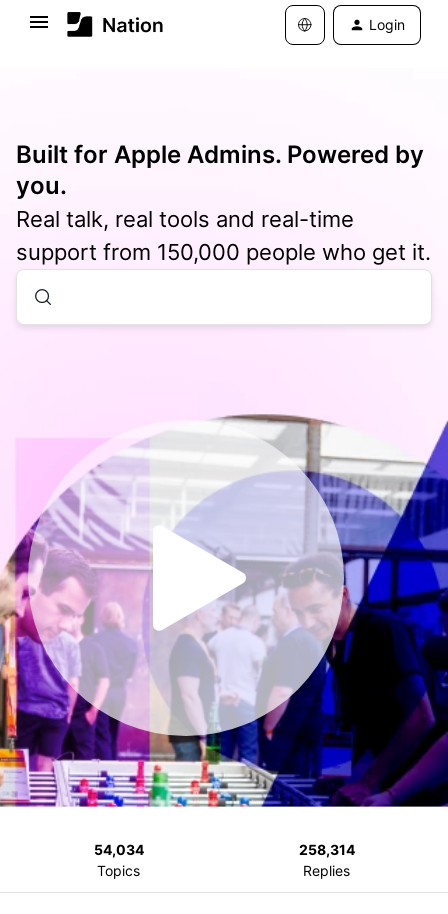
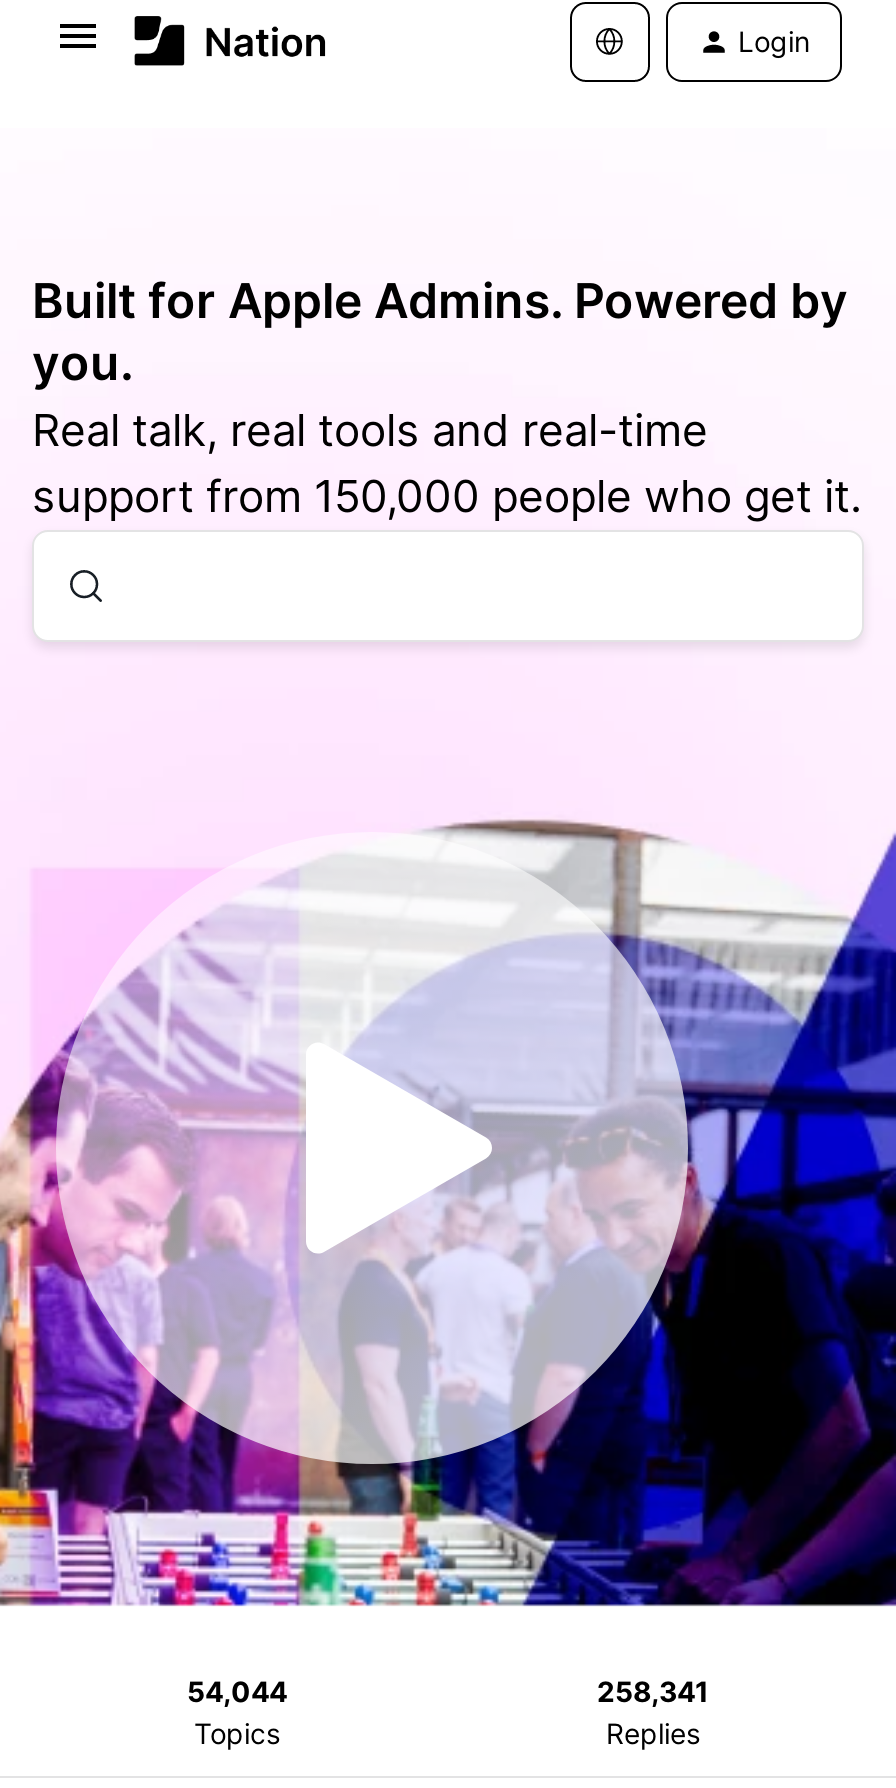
[93,841,143,858] 54,034 -> [187,1674,287,1708] 54,044
[298,841,354,858] 258,314 -> [597,1674,709,1708] 258,341

